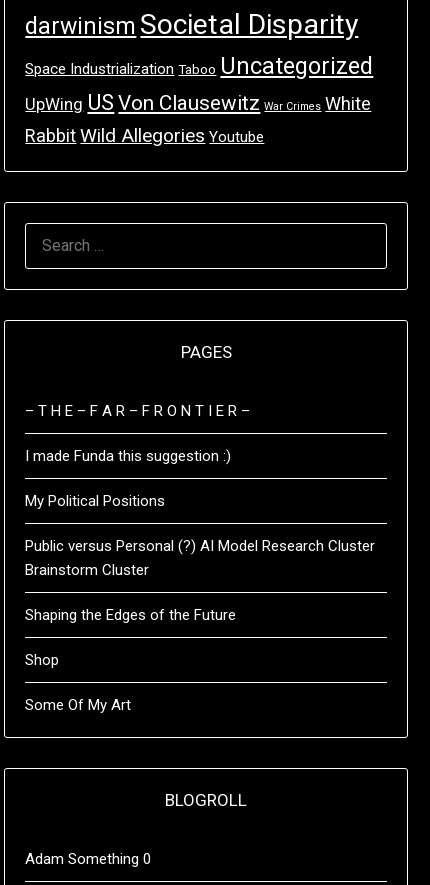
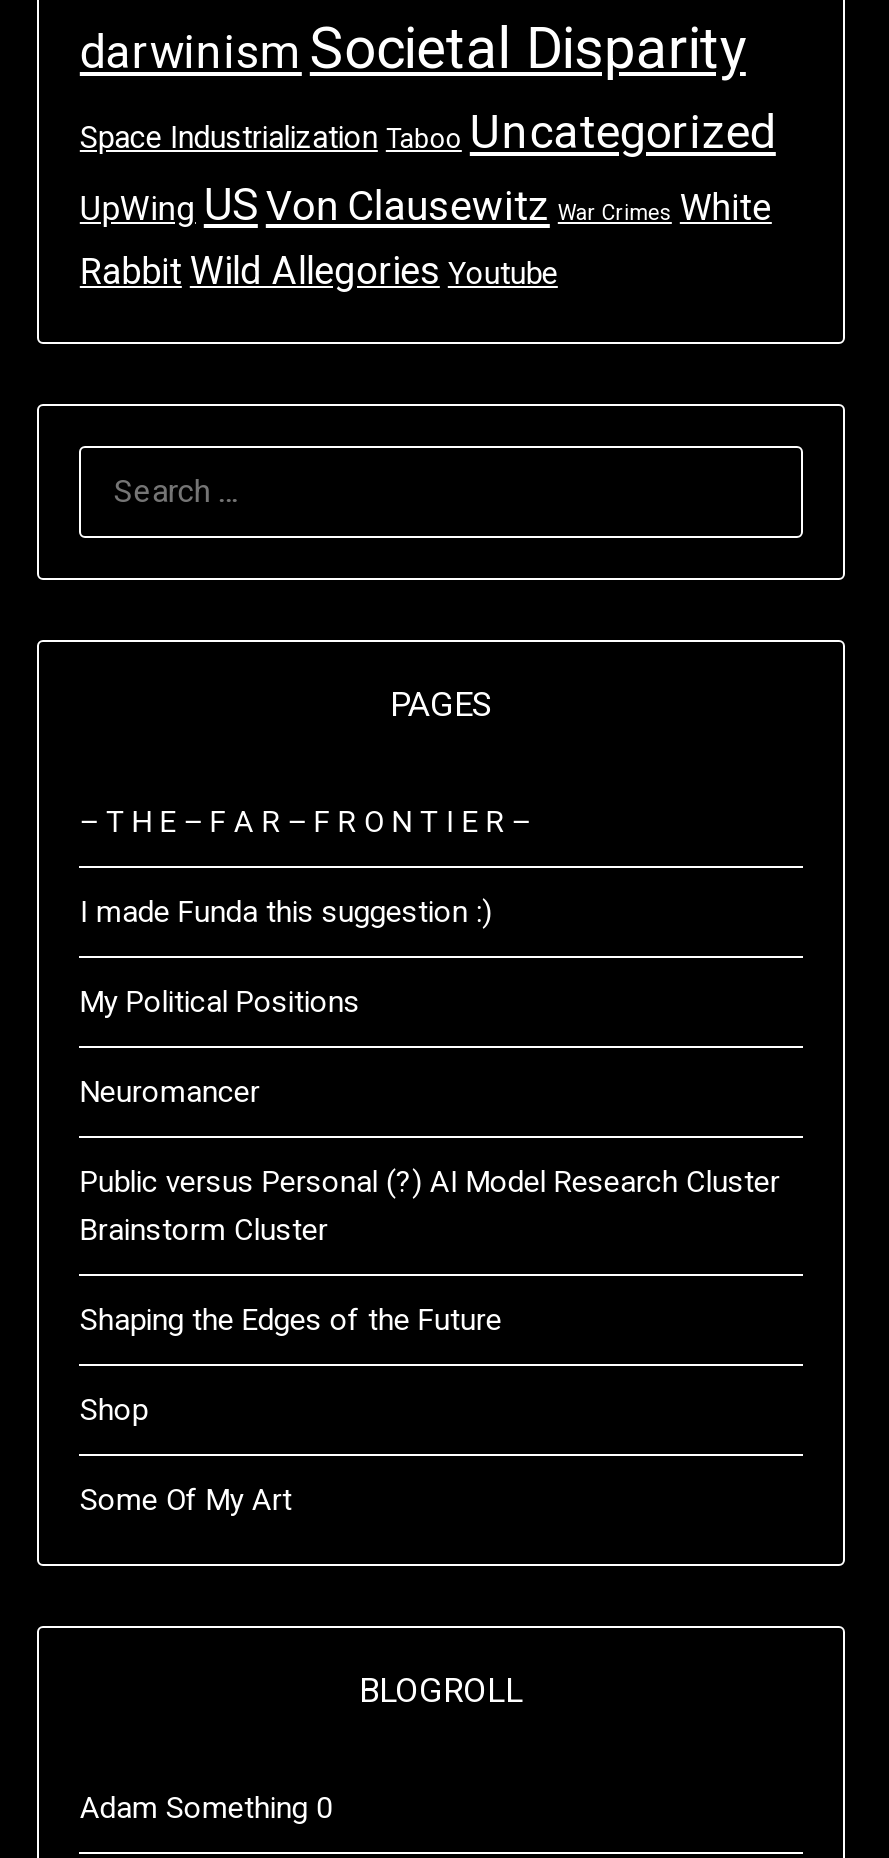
none -> [80,1074,260,1110] Neuromancer

